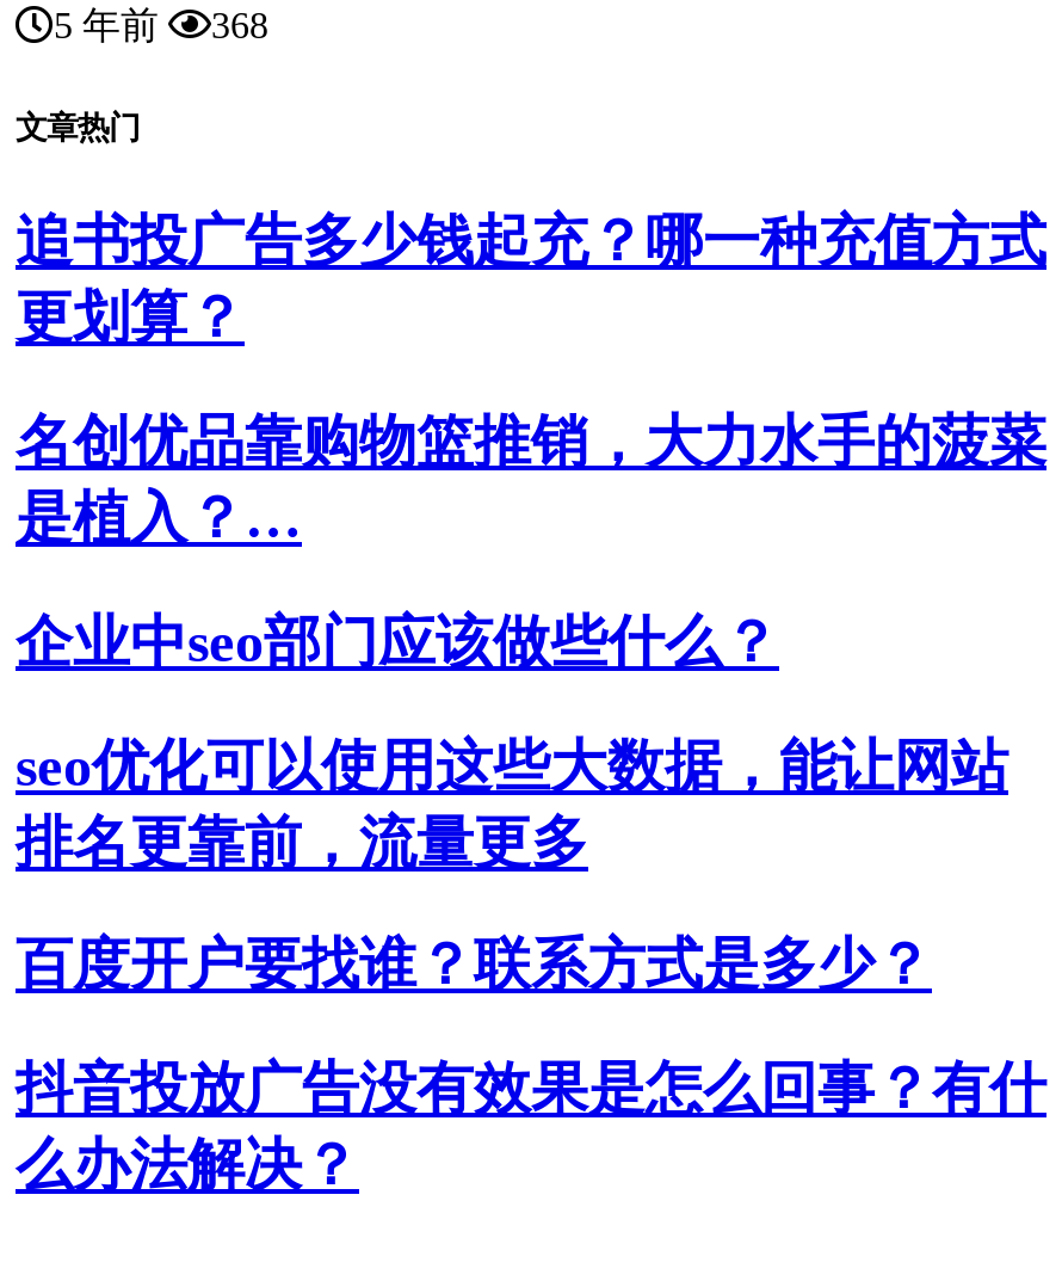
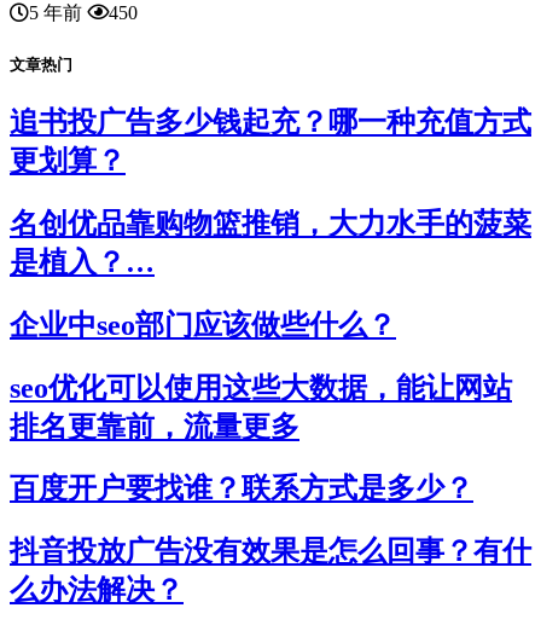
[54,6,268,47] 5 年前 368 -> [29,3,138,24] 5 年前 450

